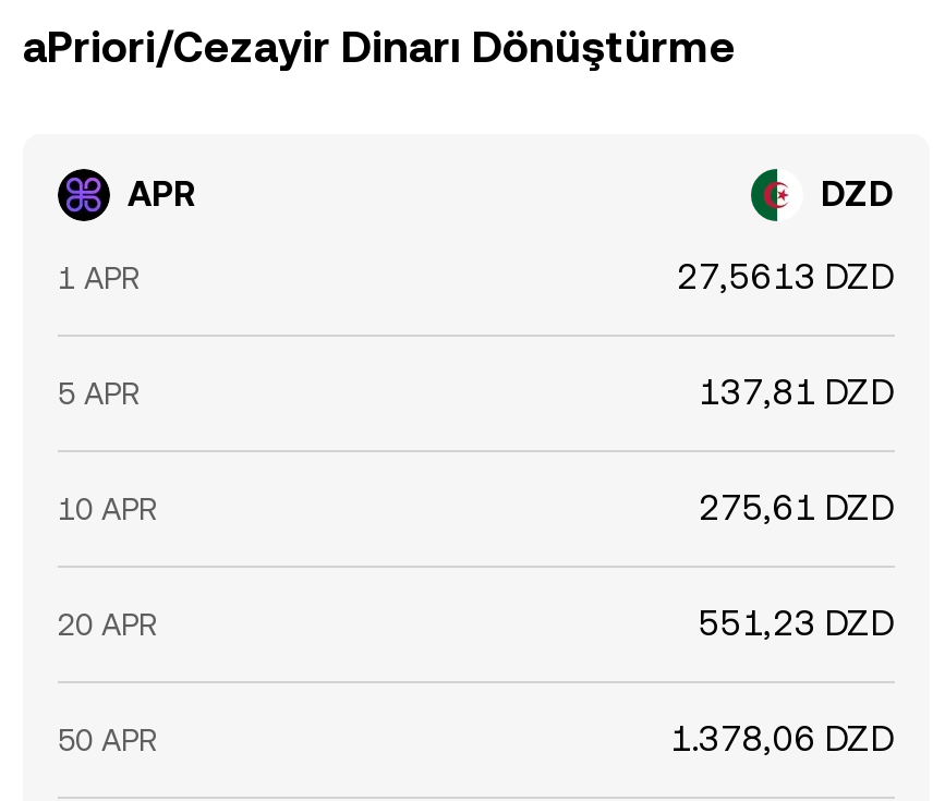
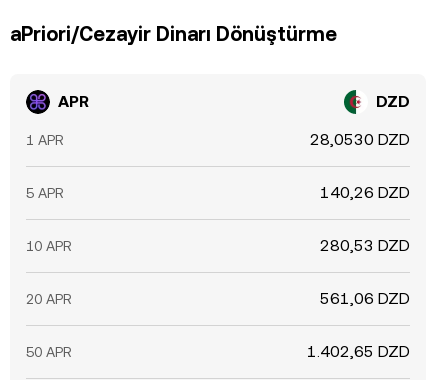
[677,256,895,298] 27,5613 DZD -> [310,130,410,149] 28,0530 DZD
[699,372,895,413] 137,81 DZD -> [320,183,410,202] 140,26 DZD
[699,487,895,529] 275,61 DZD -> [320,236,410,255] 280,53 DZD
[699,603,895,644] 551,23 DZD -> [320,289,410,308] 561,06 DZD
[670,718,895,760] 1.378,06 DZD -> [307,342,410,361] 1.402,65 DZD

